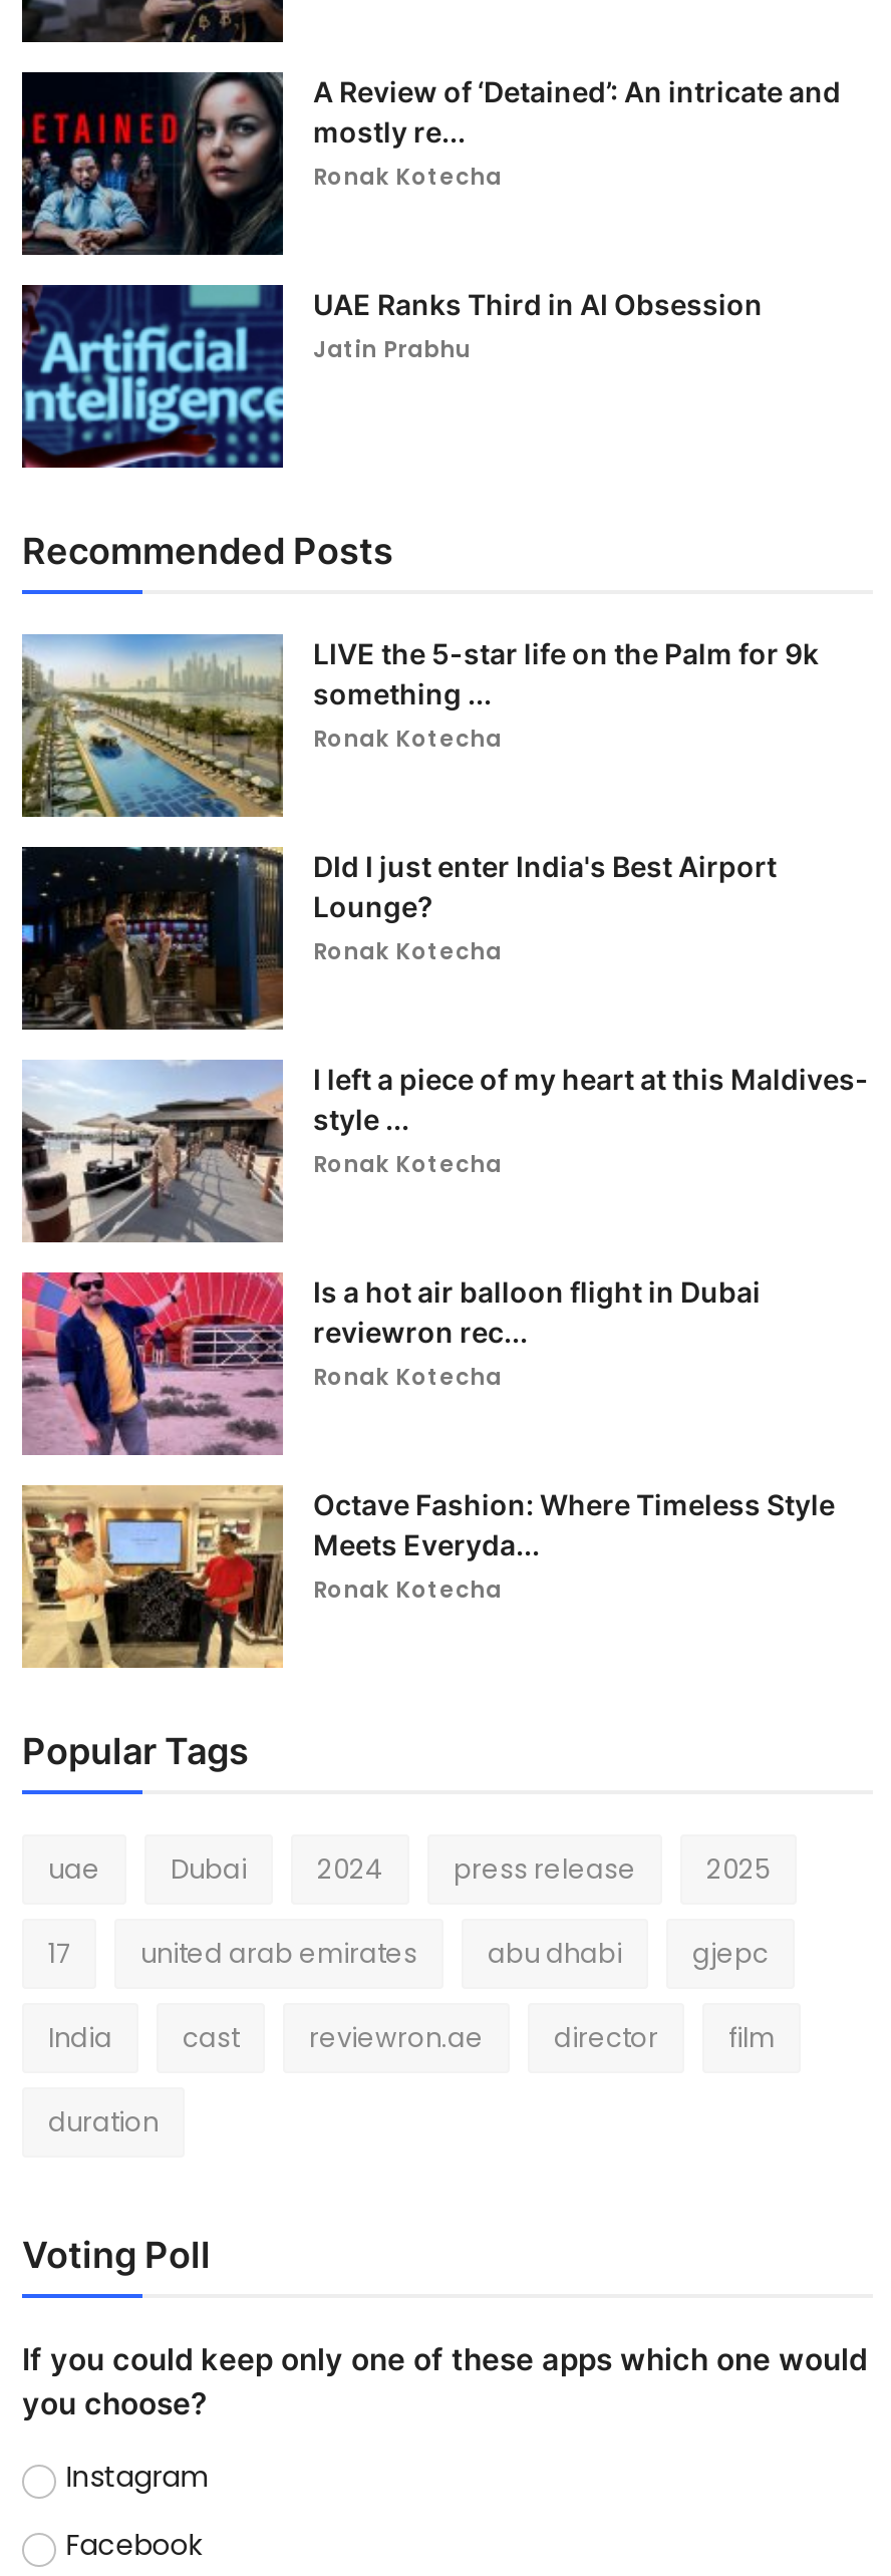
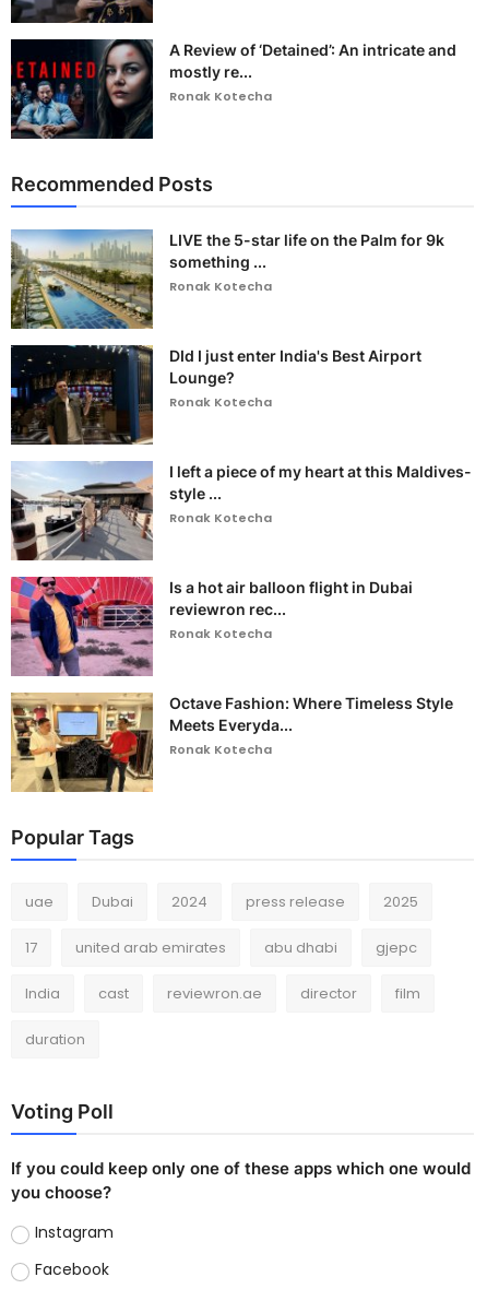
[20,283,763,470] [image] | UAE Ranks Third in AI Obsession | Jatin Prabhu -> none

